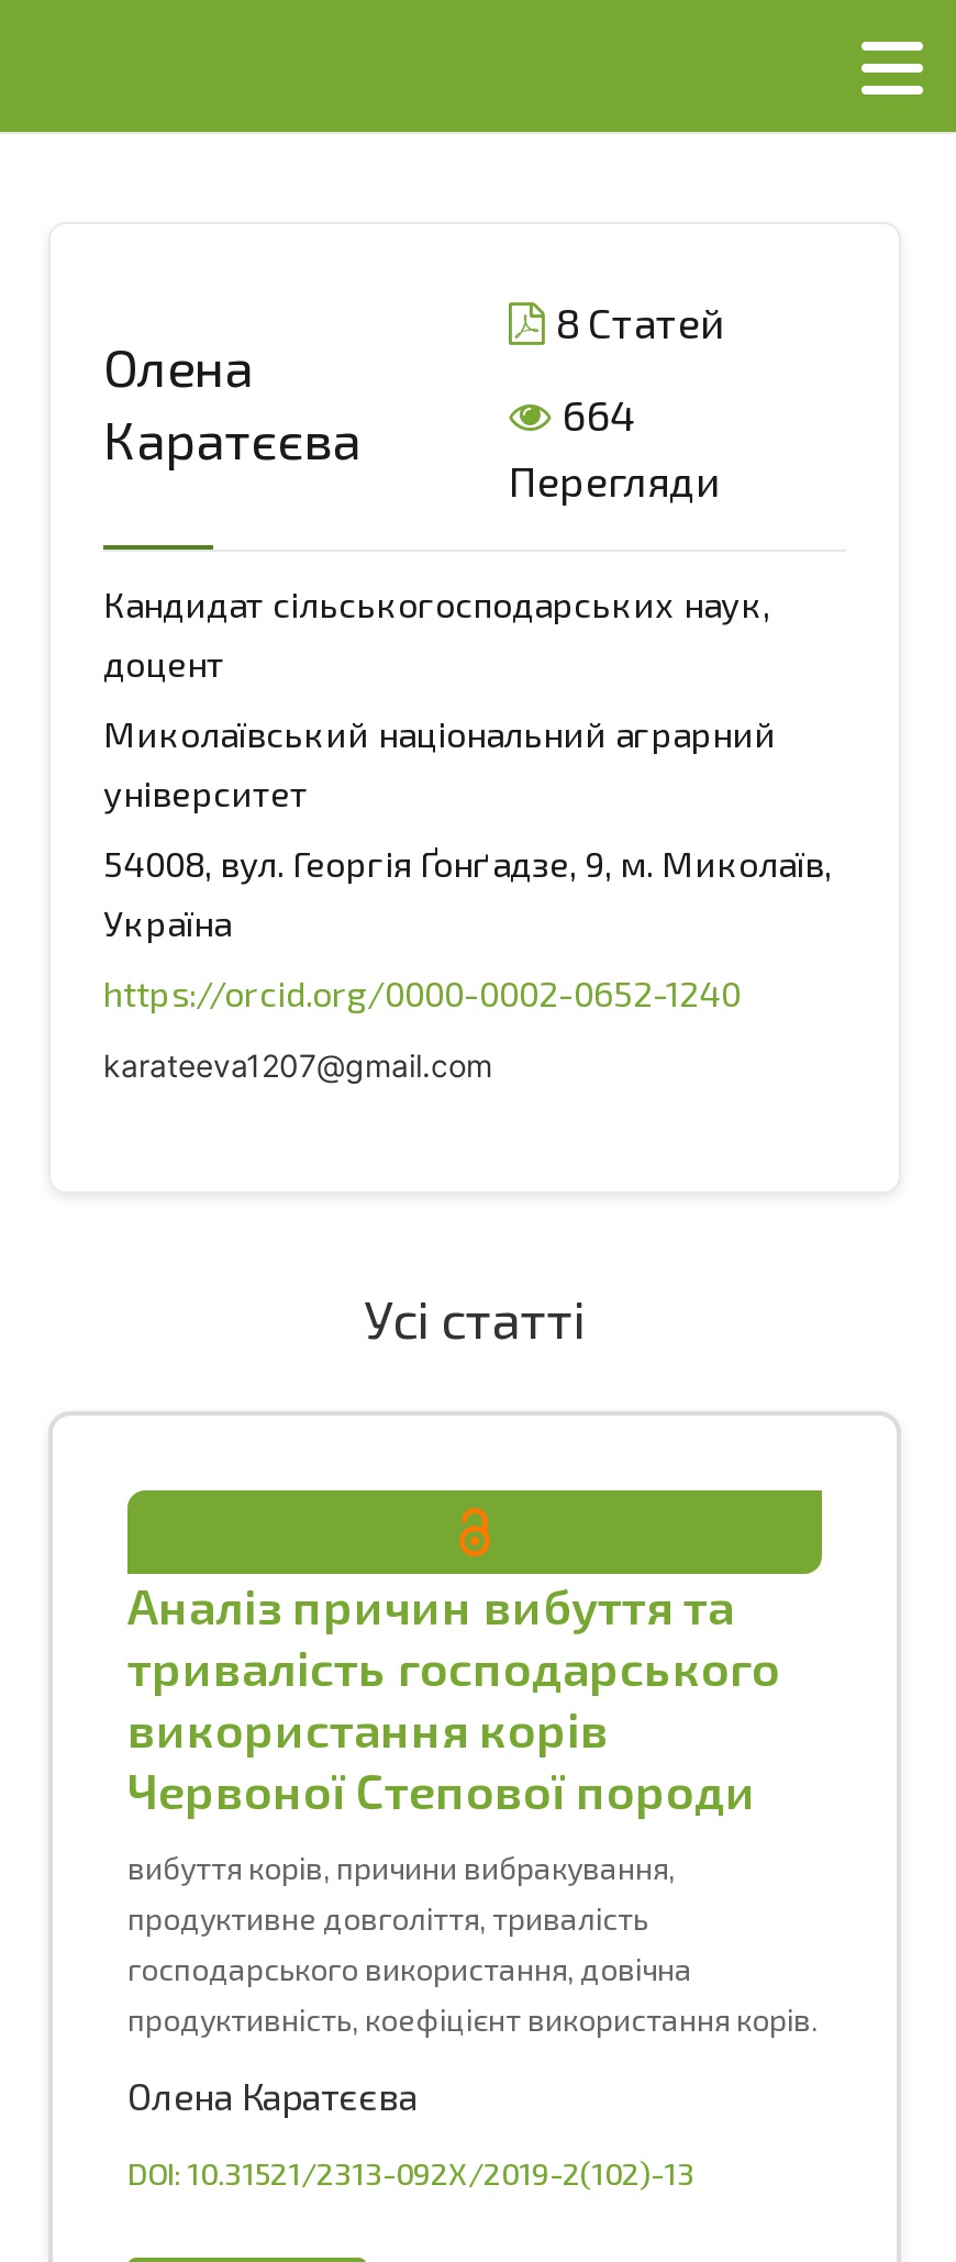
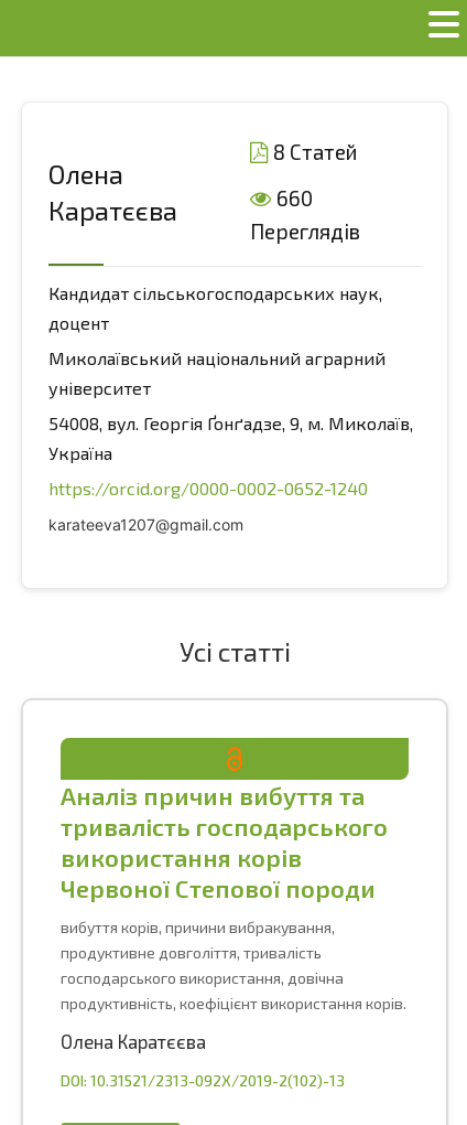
[509,389,720,506] 664 | Перегляди -> [250,185,360,244] 660 | Переглядів

